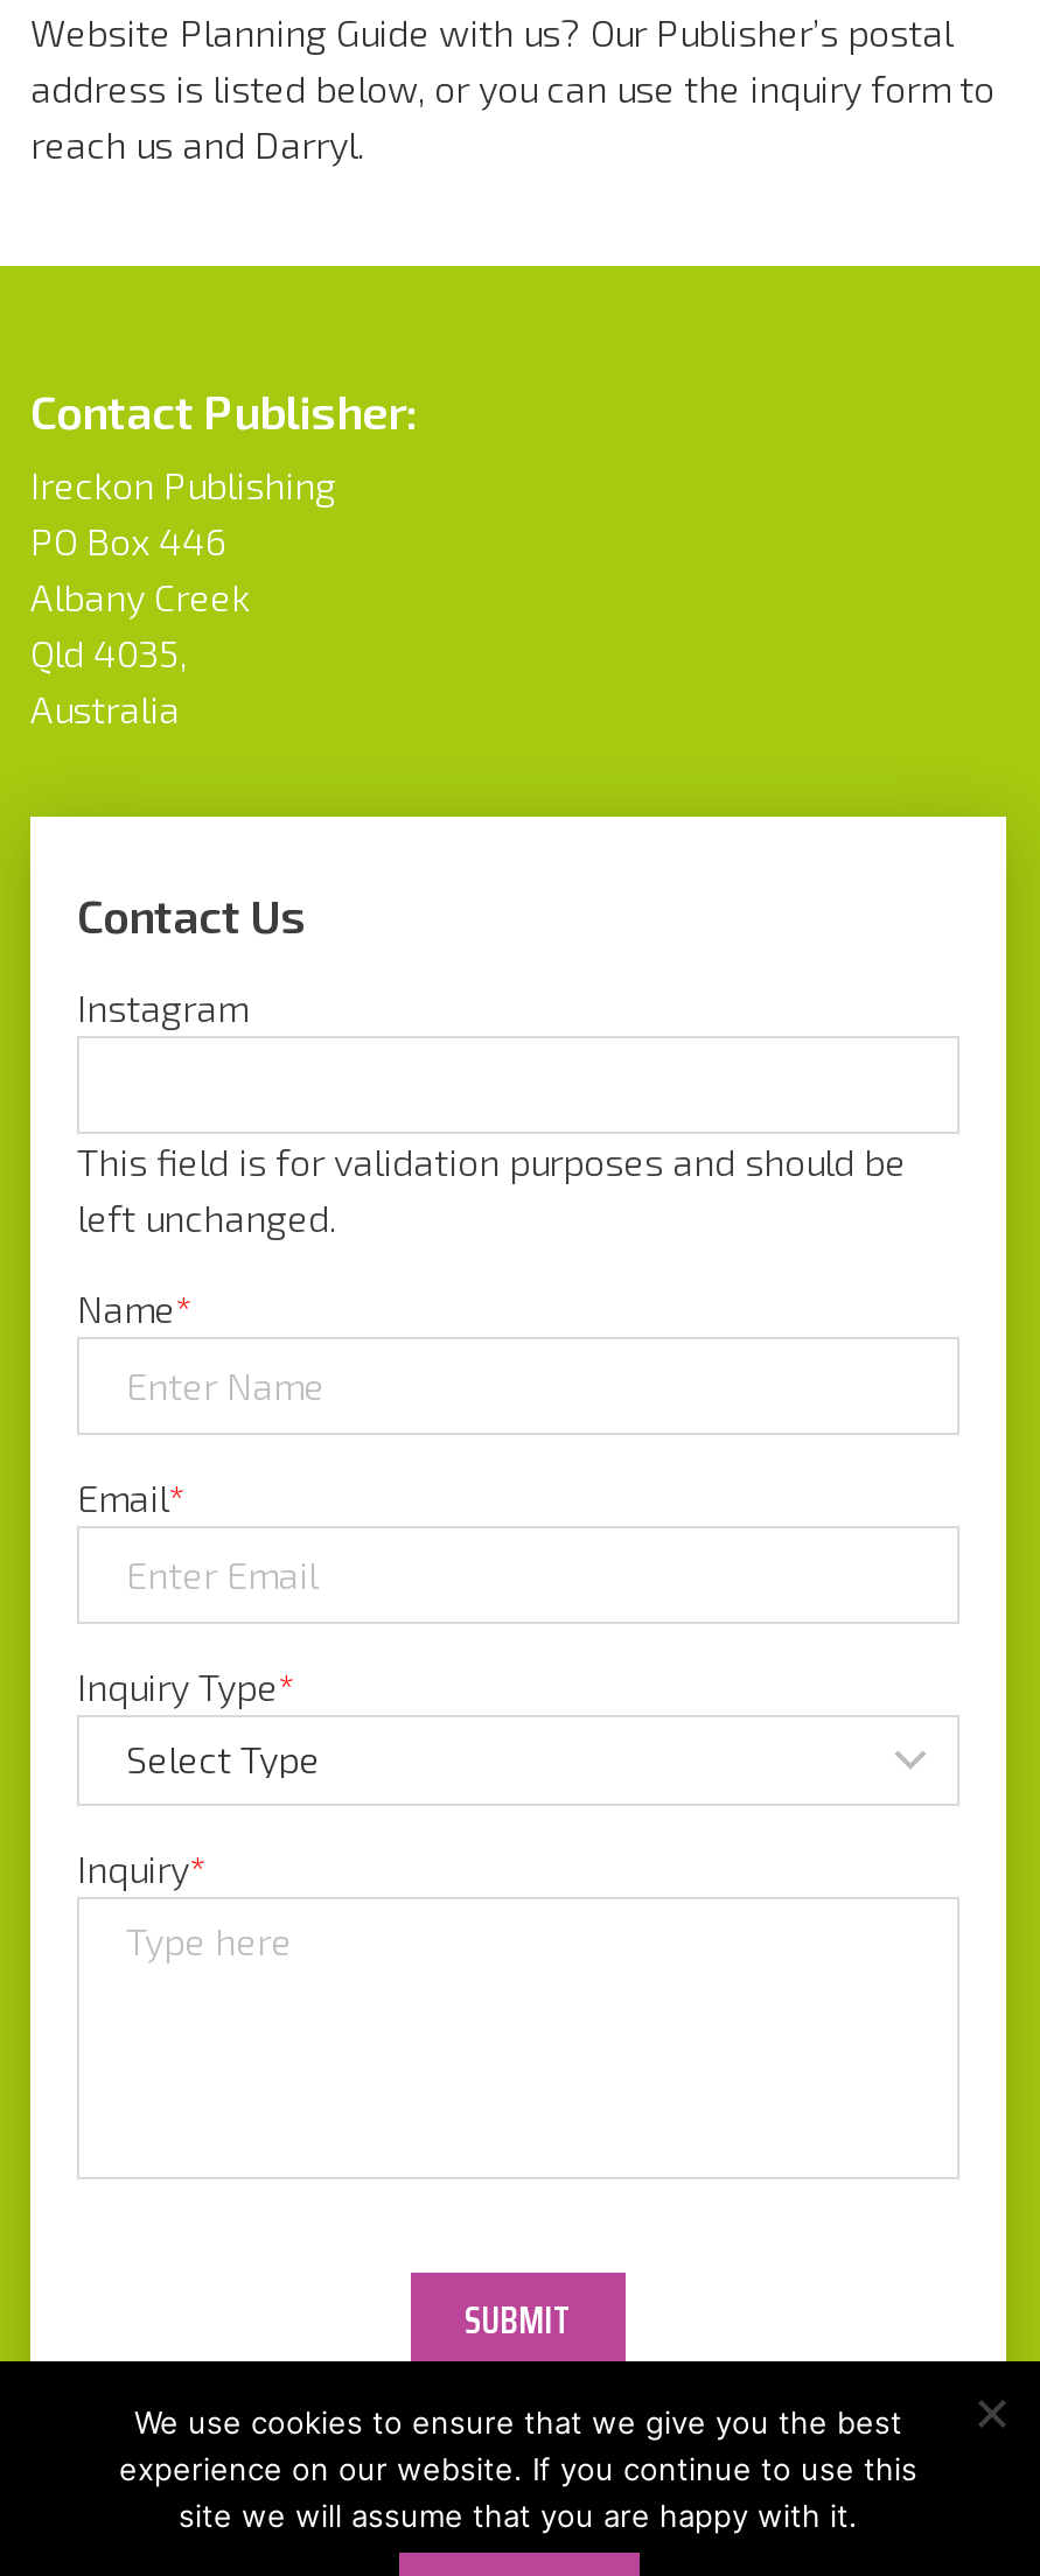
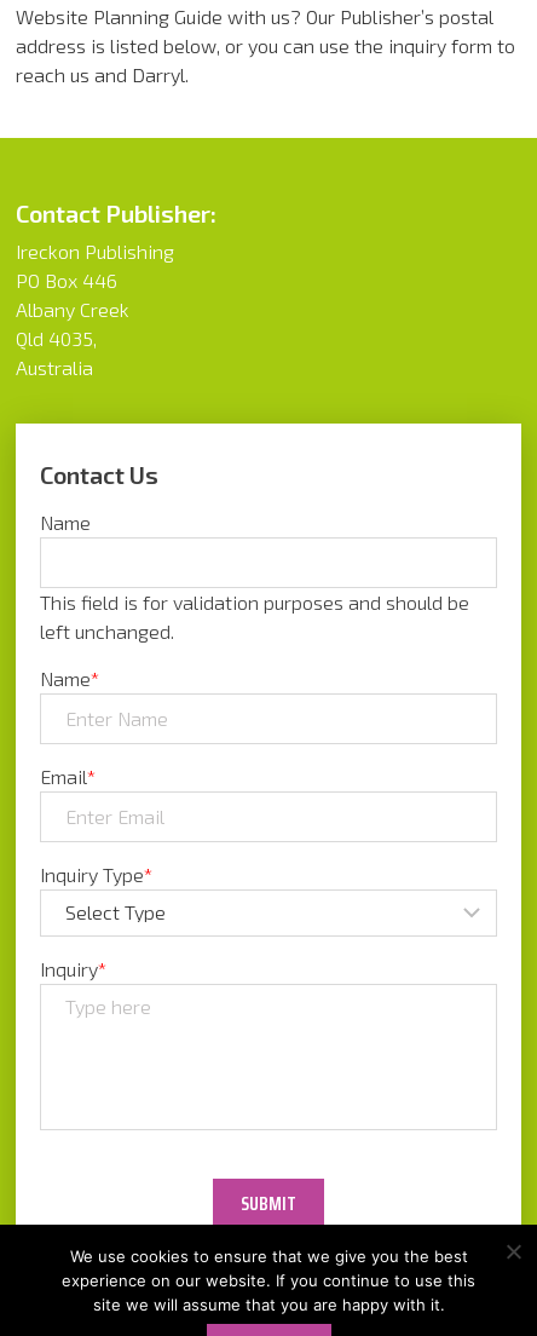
[77,985,247,1029] Instagram -> [40,511,91,534] Name

